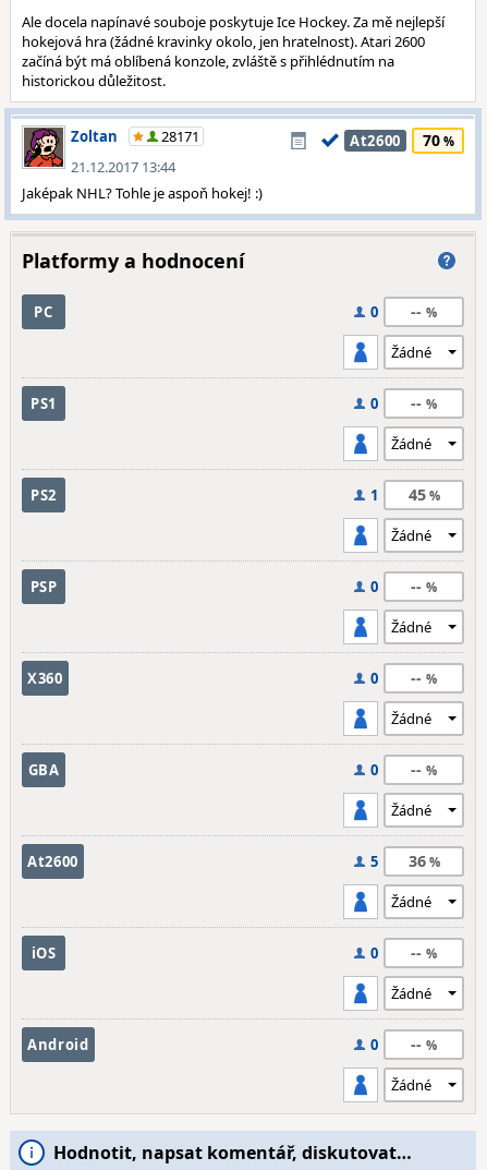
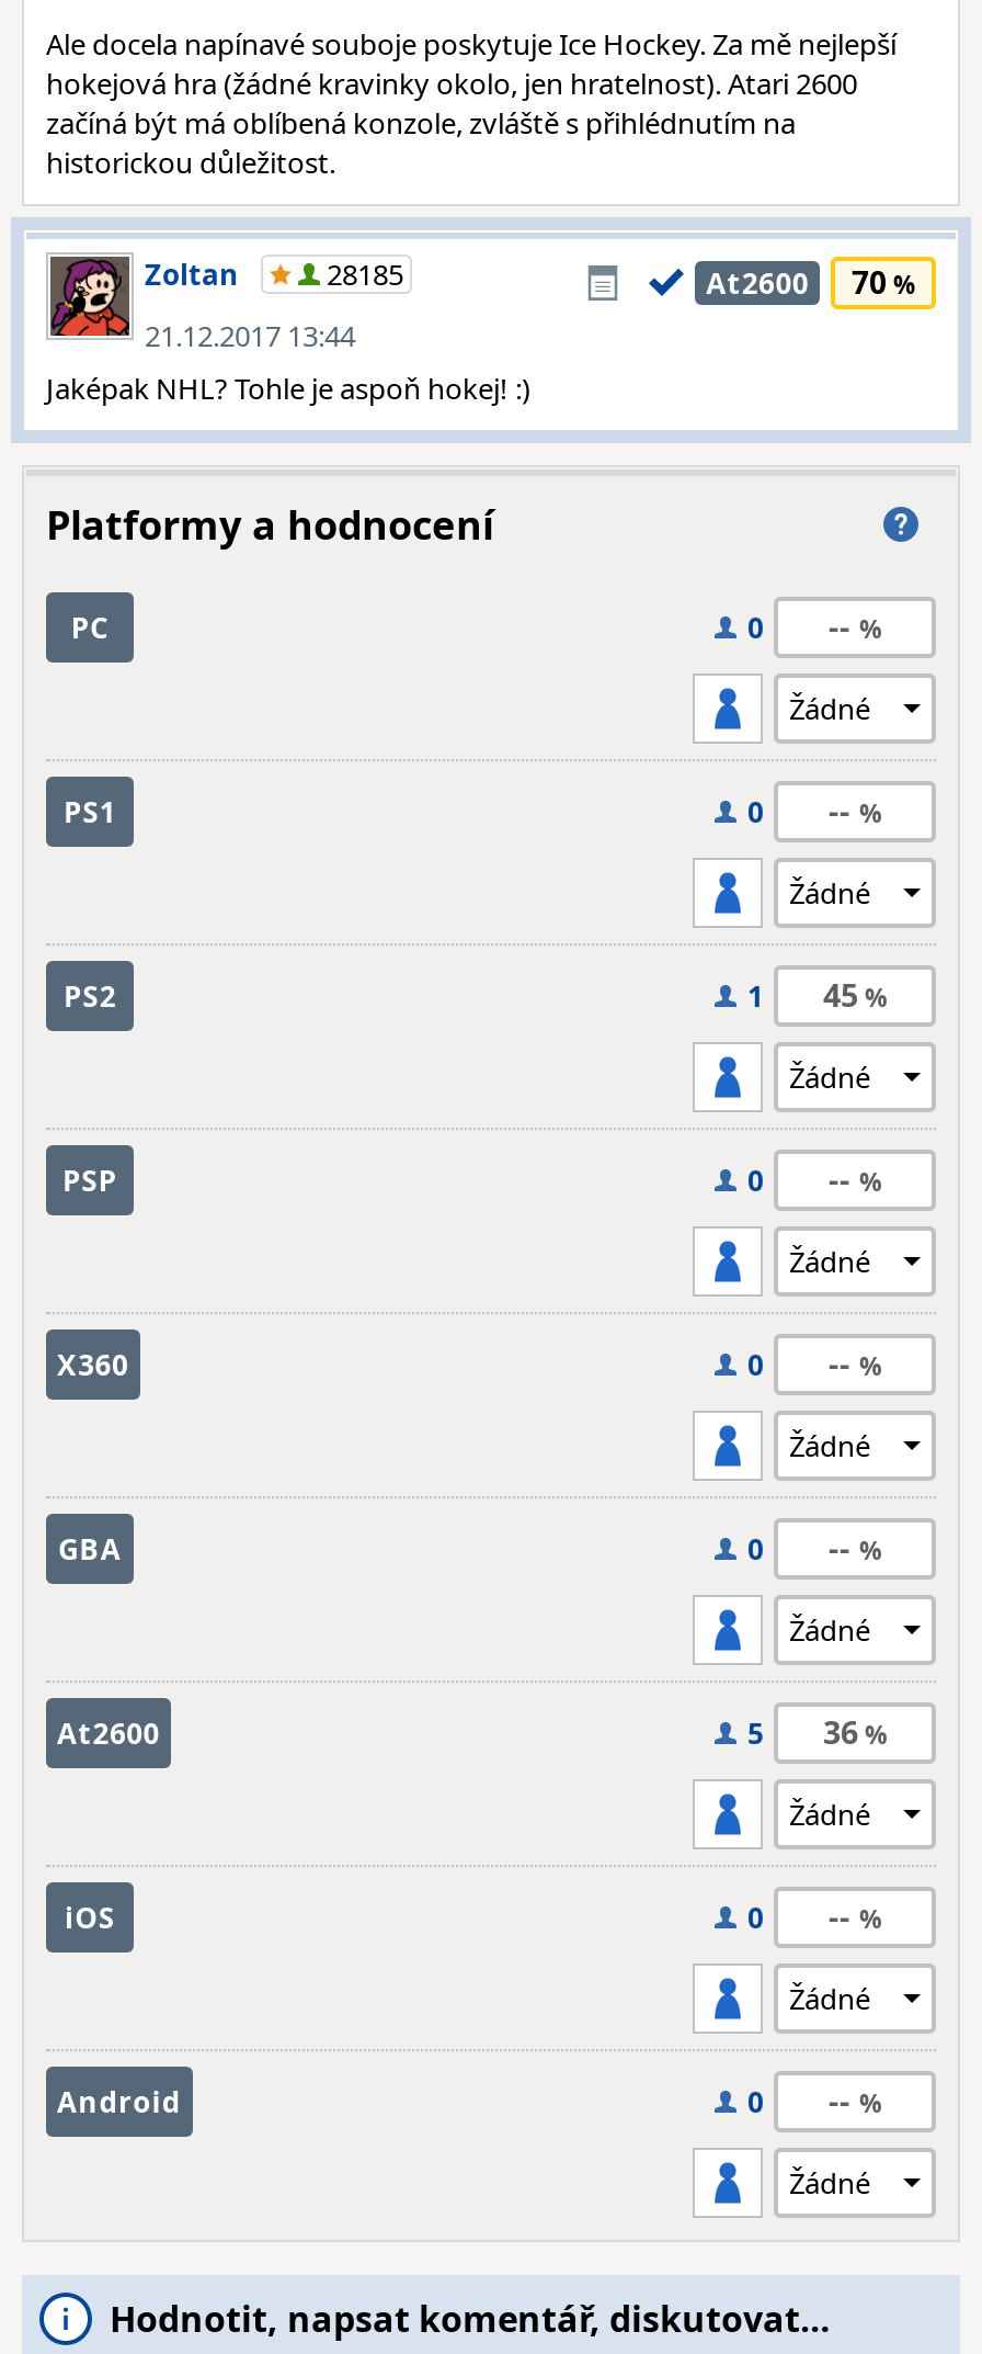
[161,126,199,146] 28171 -> [327,254,403,294] 28185

